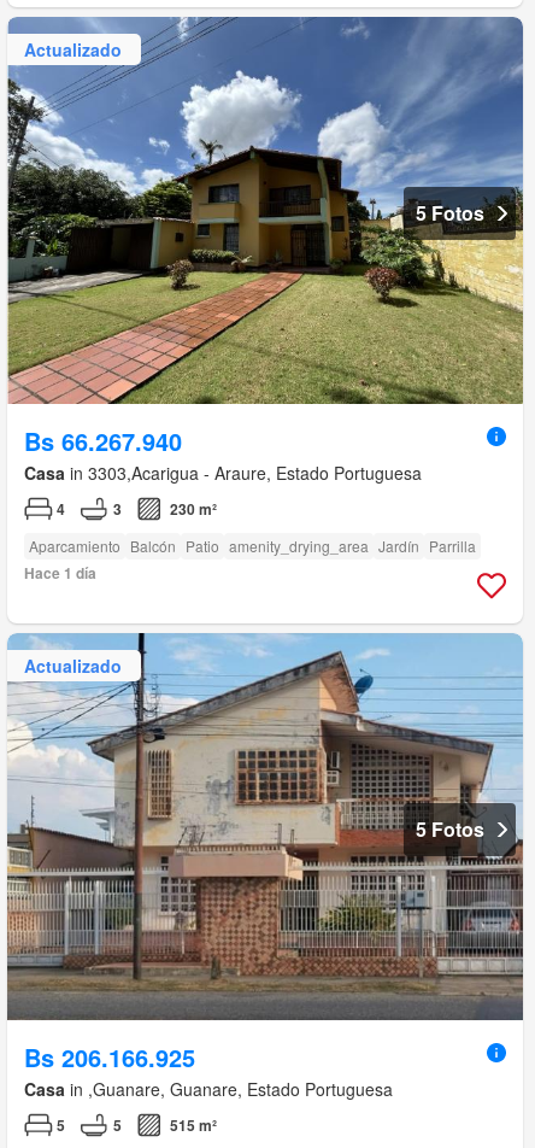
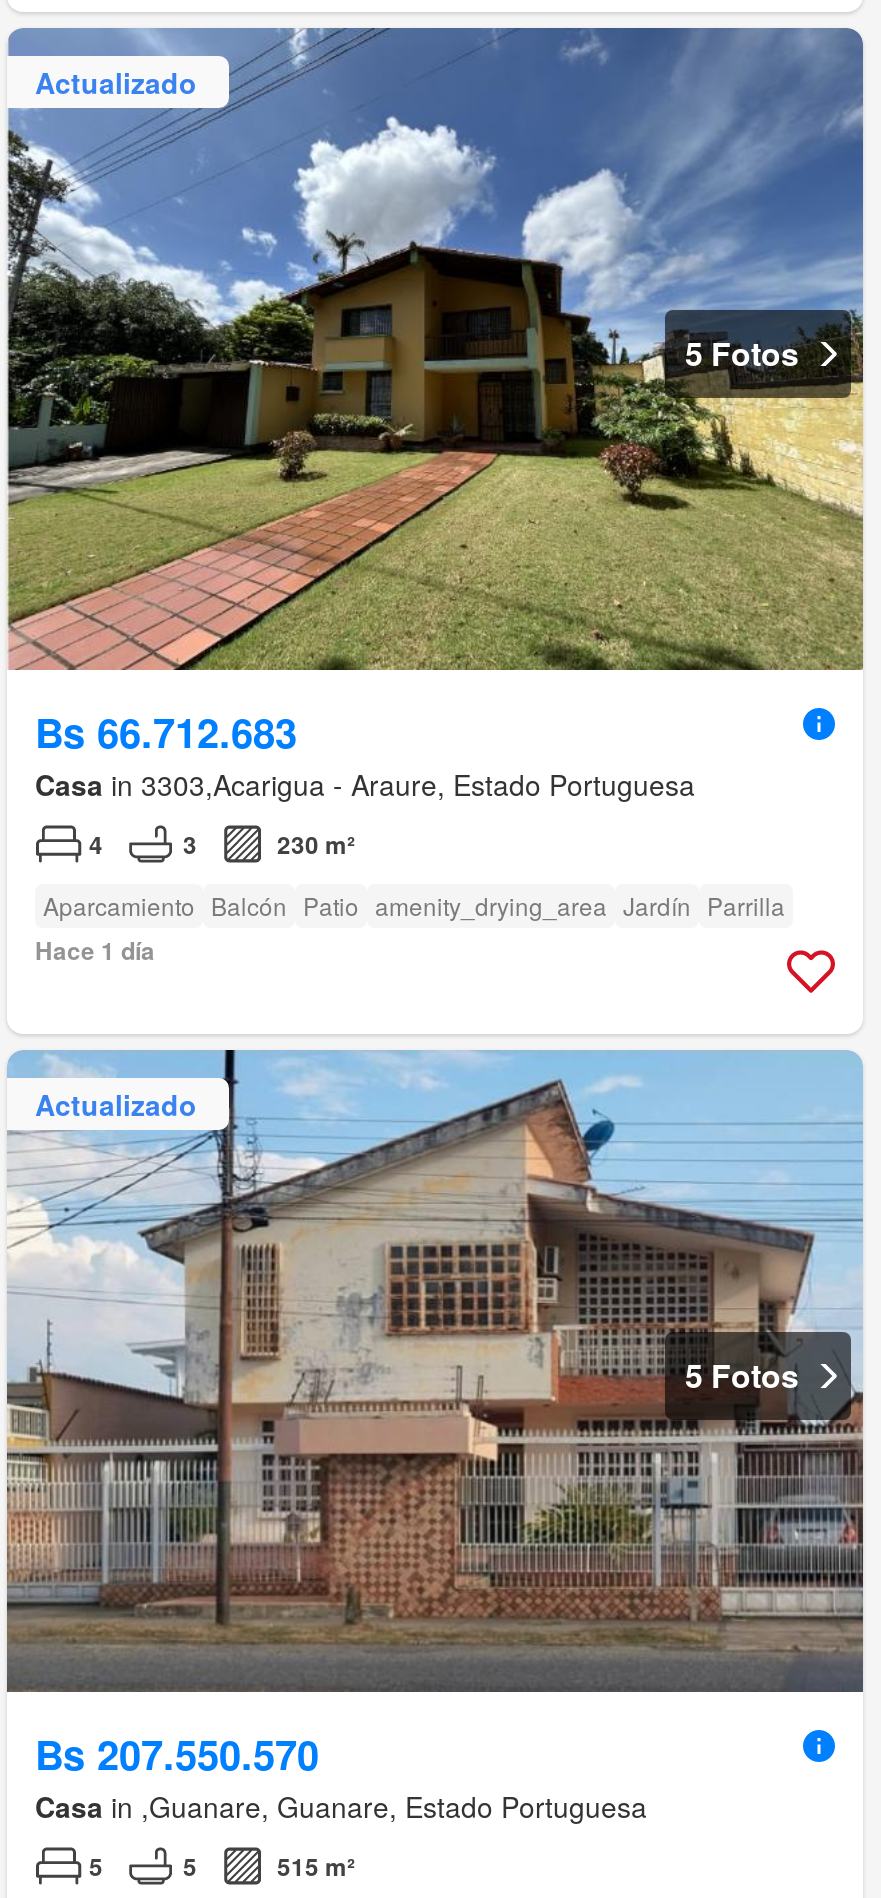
[24,424,182,459] Bs 66.267.940 -> [35,703,297,761] Bs 66.712.683
[24,1040,195,1075] Bs 206.166.925 -> [35,1725,319,1783] Bs 207.550.570

